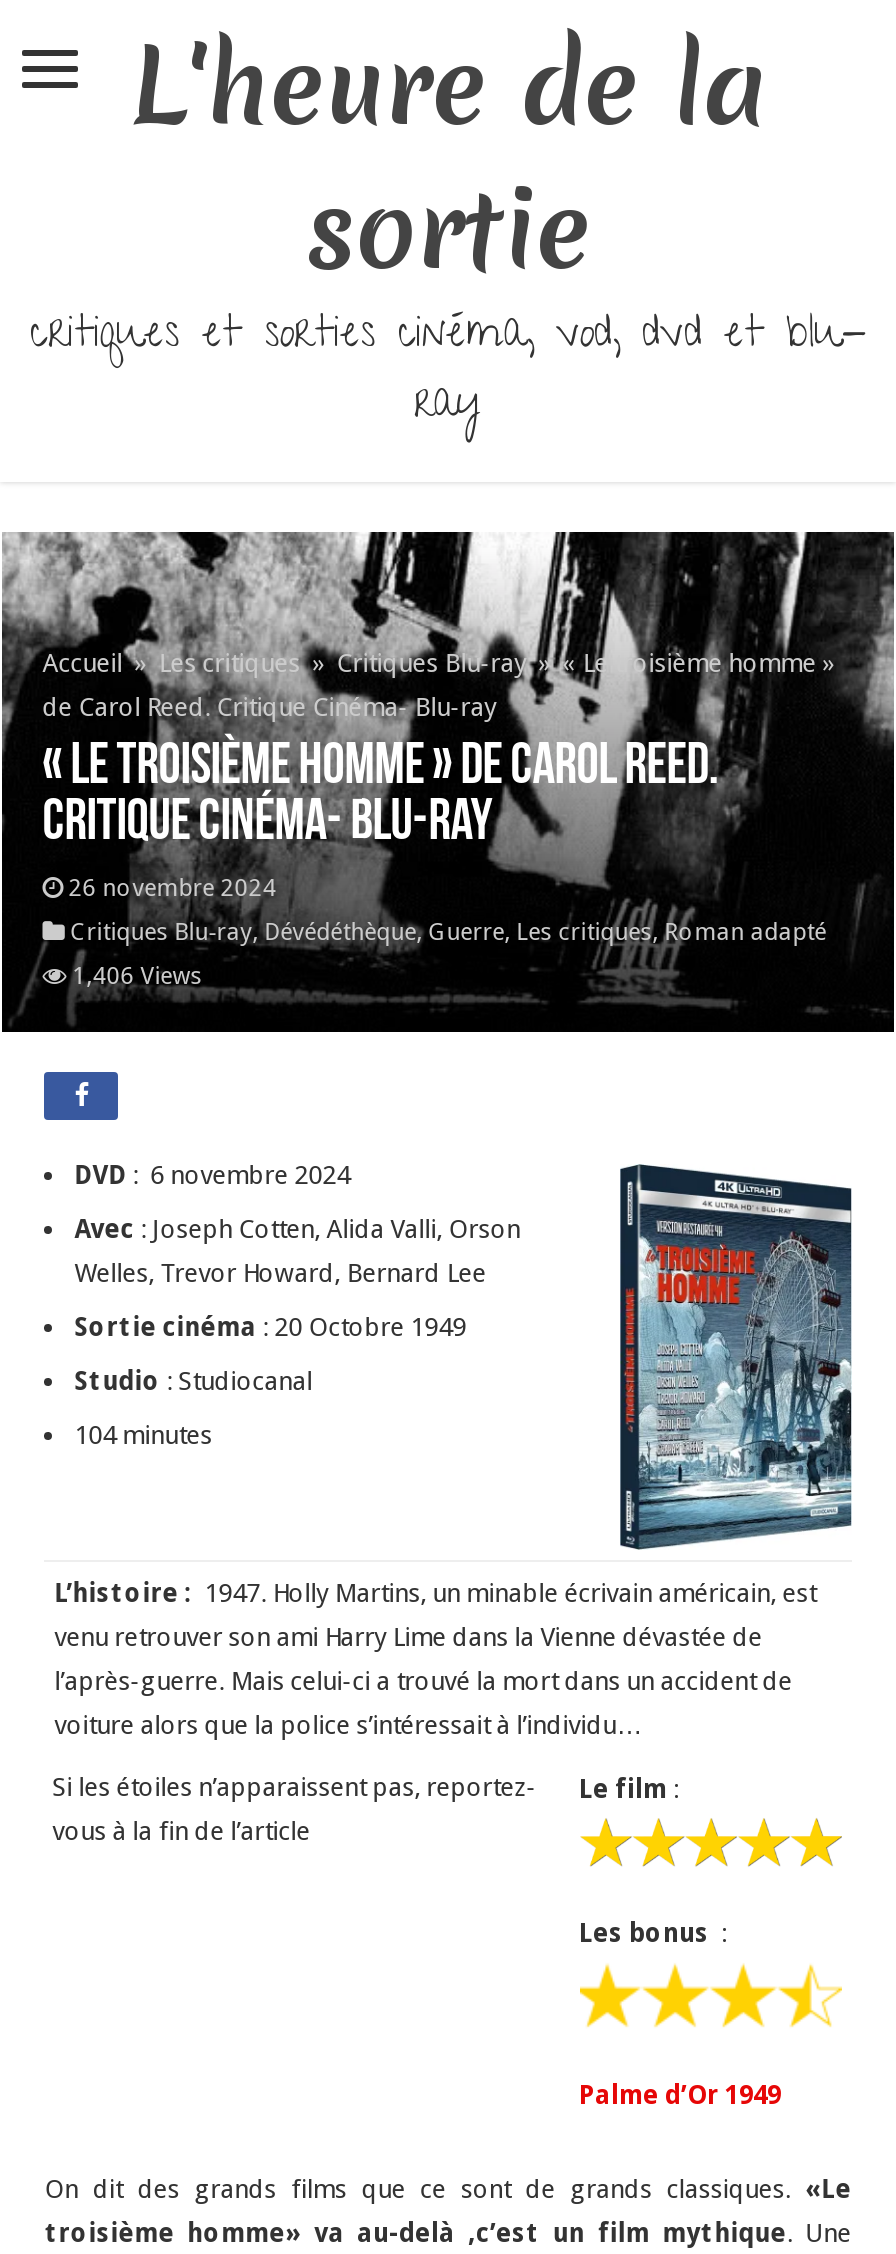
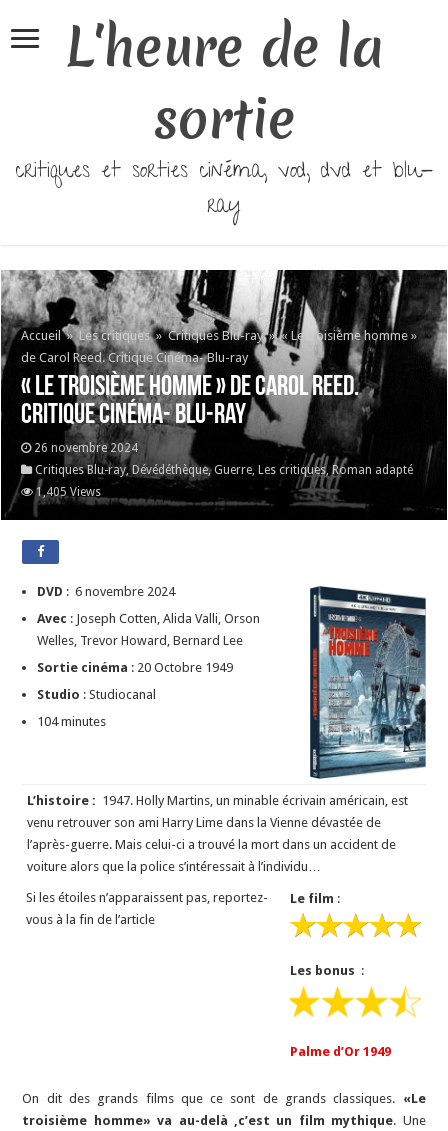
[72,962,202,990] 1,406 Views -> [36,485,101,499] 1,405 Views

